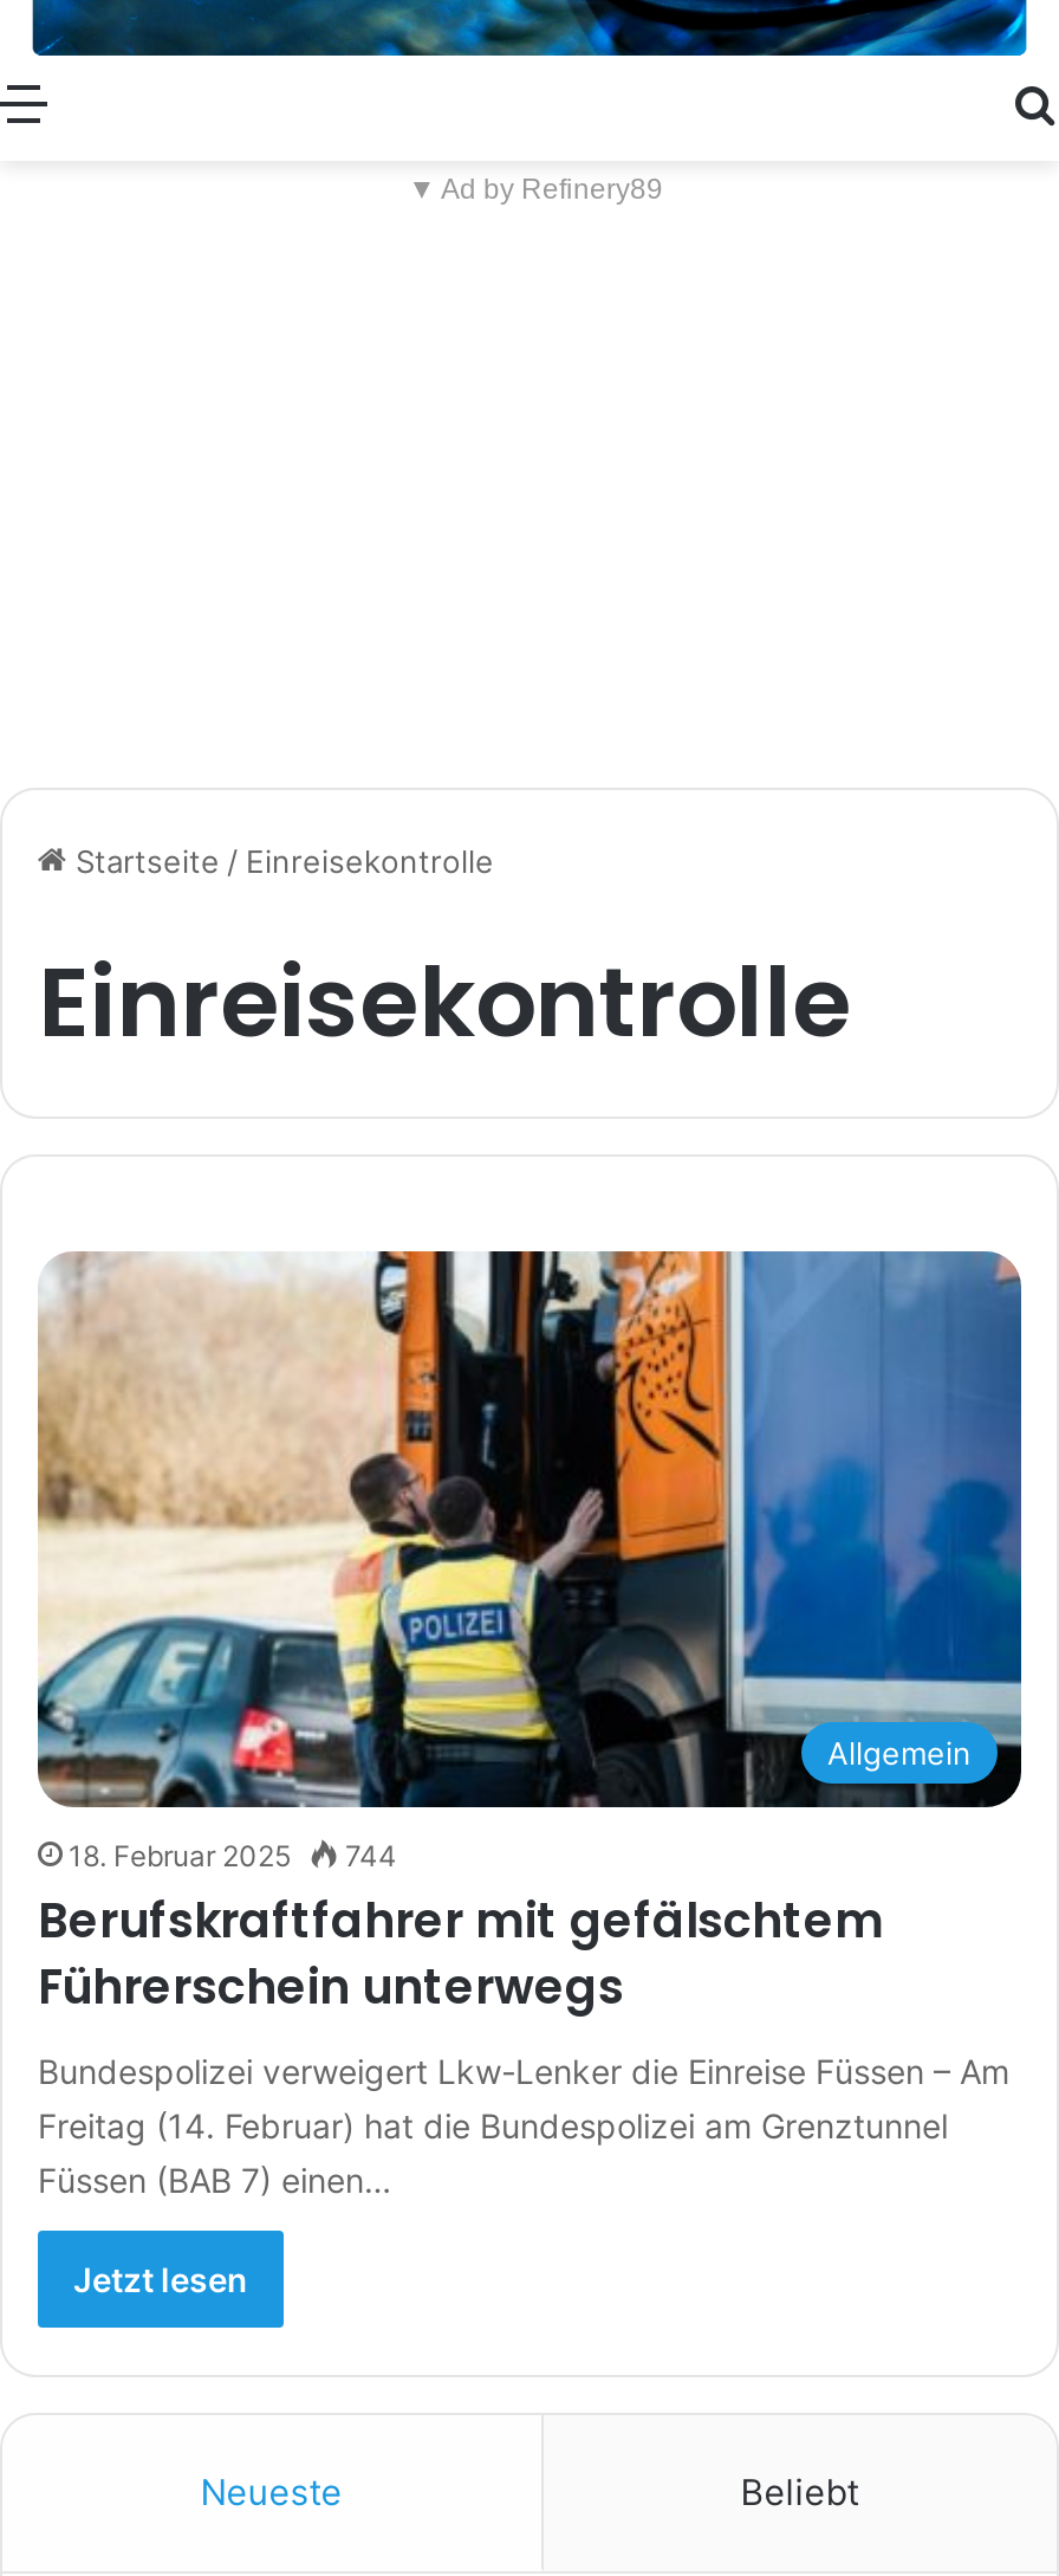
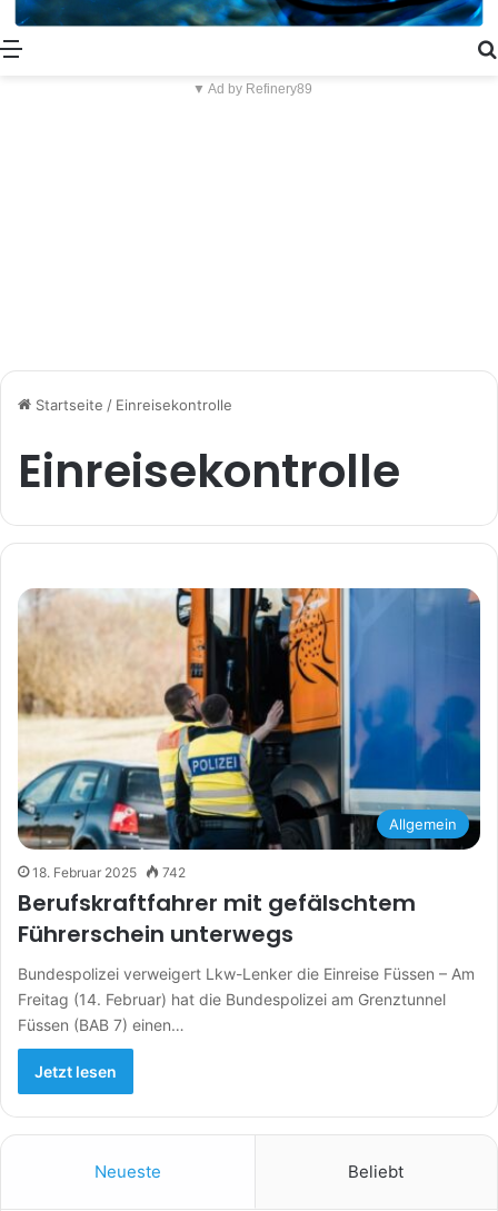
[69,1838,397,1874] 18. Februar 2025 744 -> [32,864,186,881] 18. Februar 2025 742

